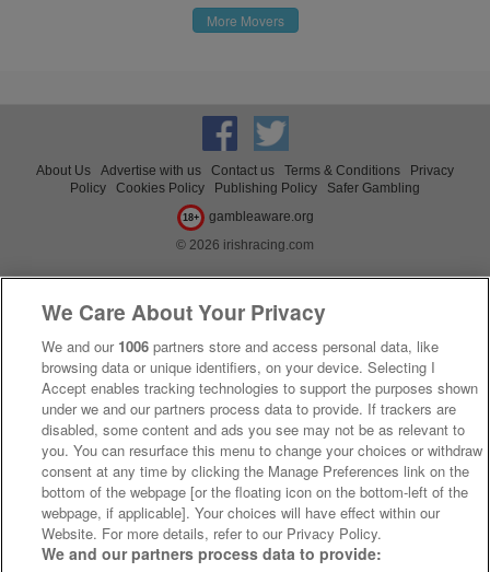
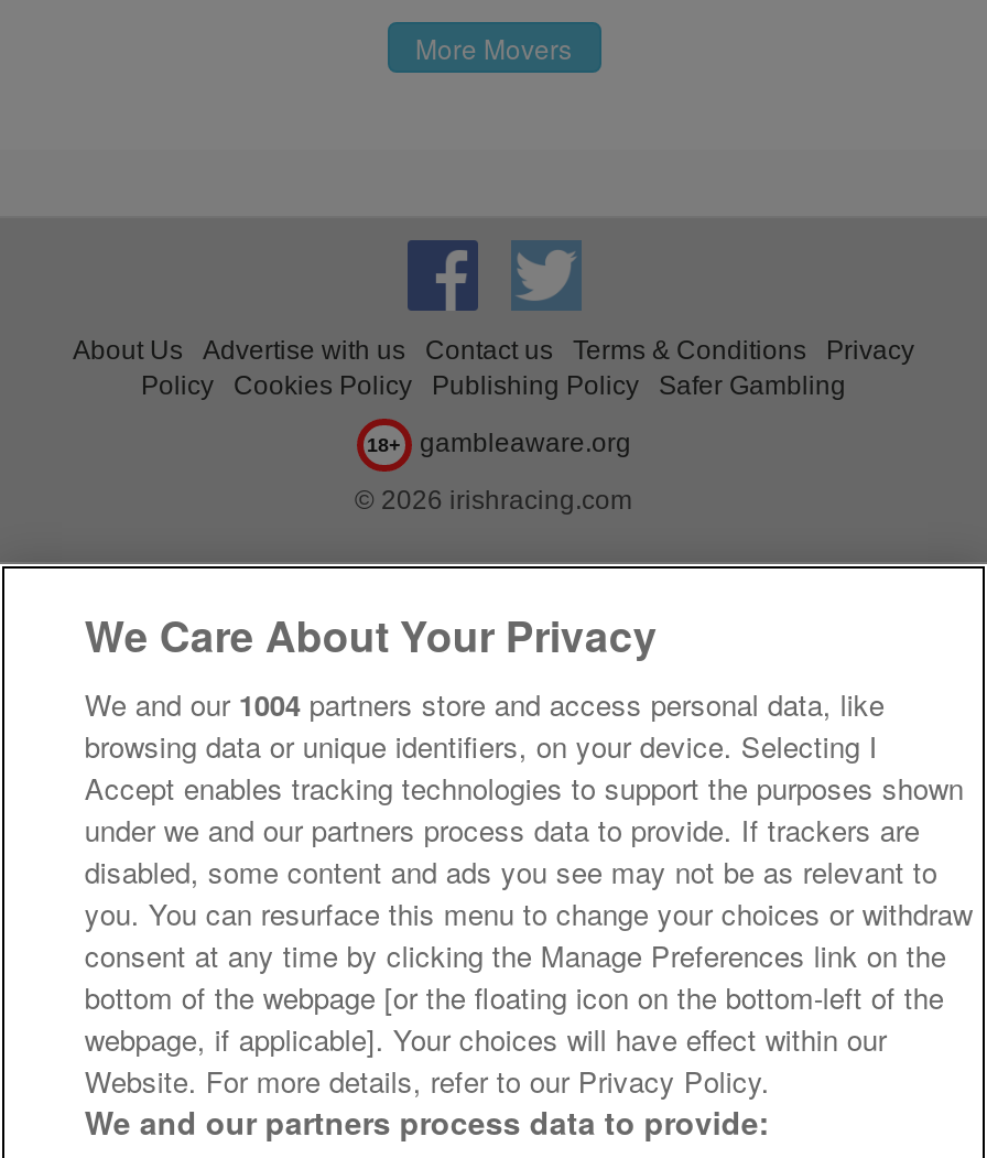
[42,336,439,357] We and our 1006 partners store and access personal data, like -> [85,683,884,725] We and our 1004 partners store and access personal data, like

